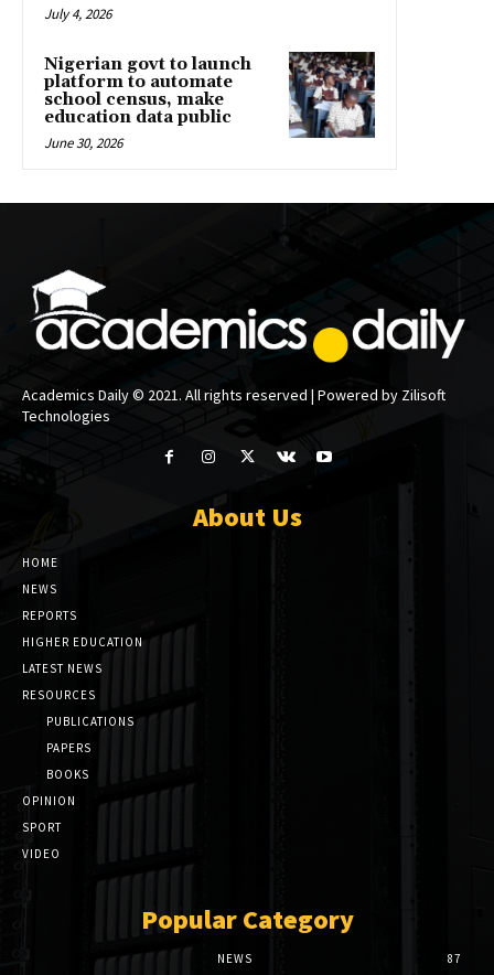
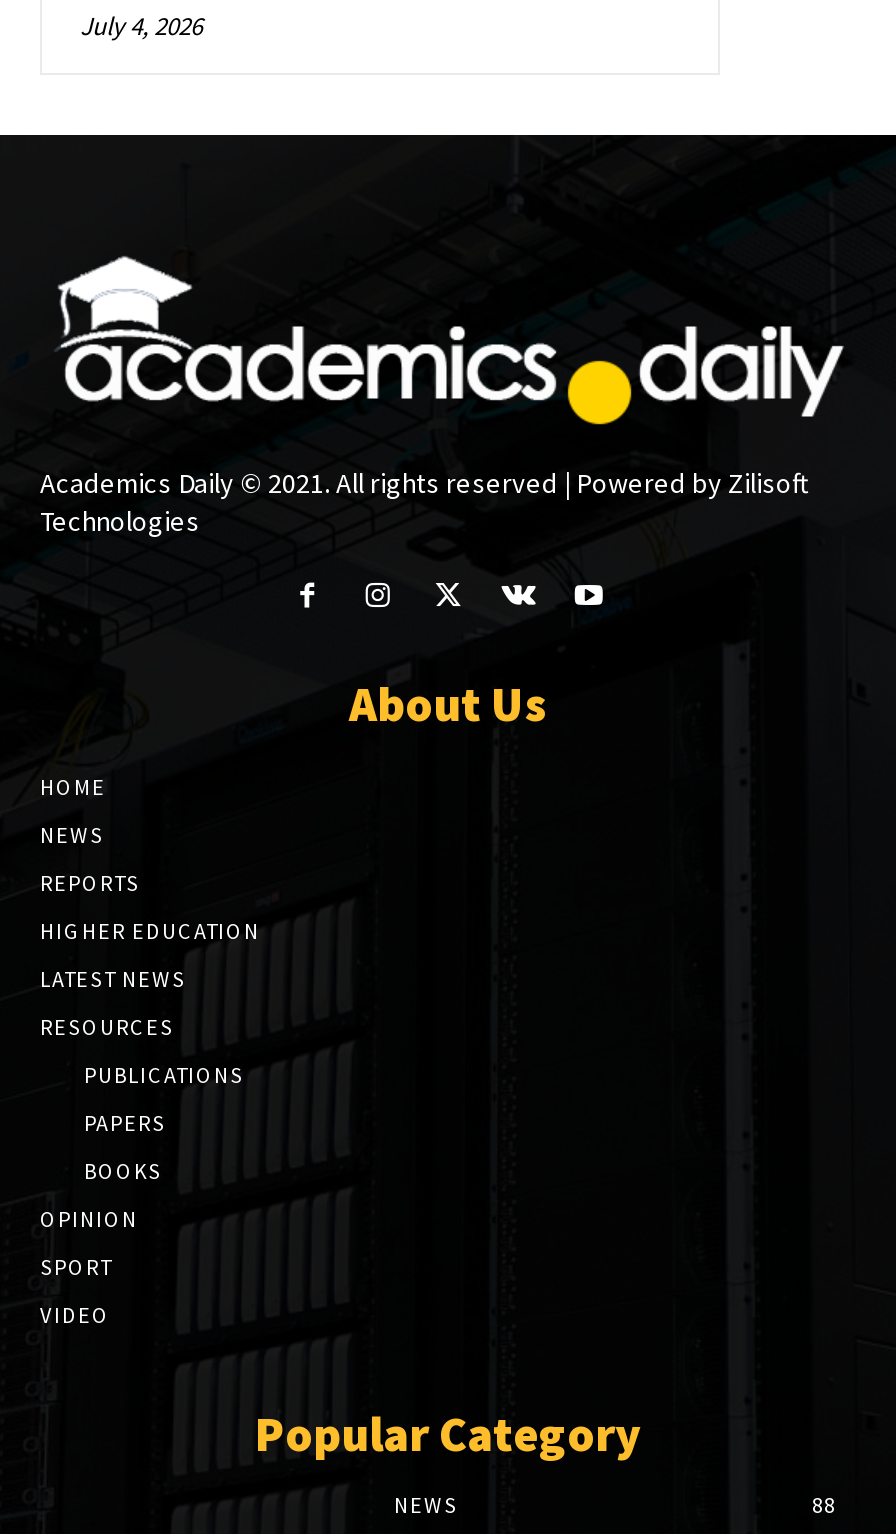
[44,51,376,152] [image] | Nigerian govt to launch | platform to automate | school census, make | education data public | June 30, 2026 -> none
[448,951,461,966] 87 -> [812,1490,836,1518] 88

